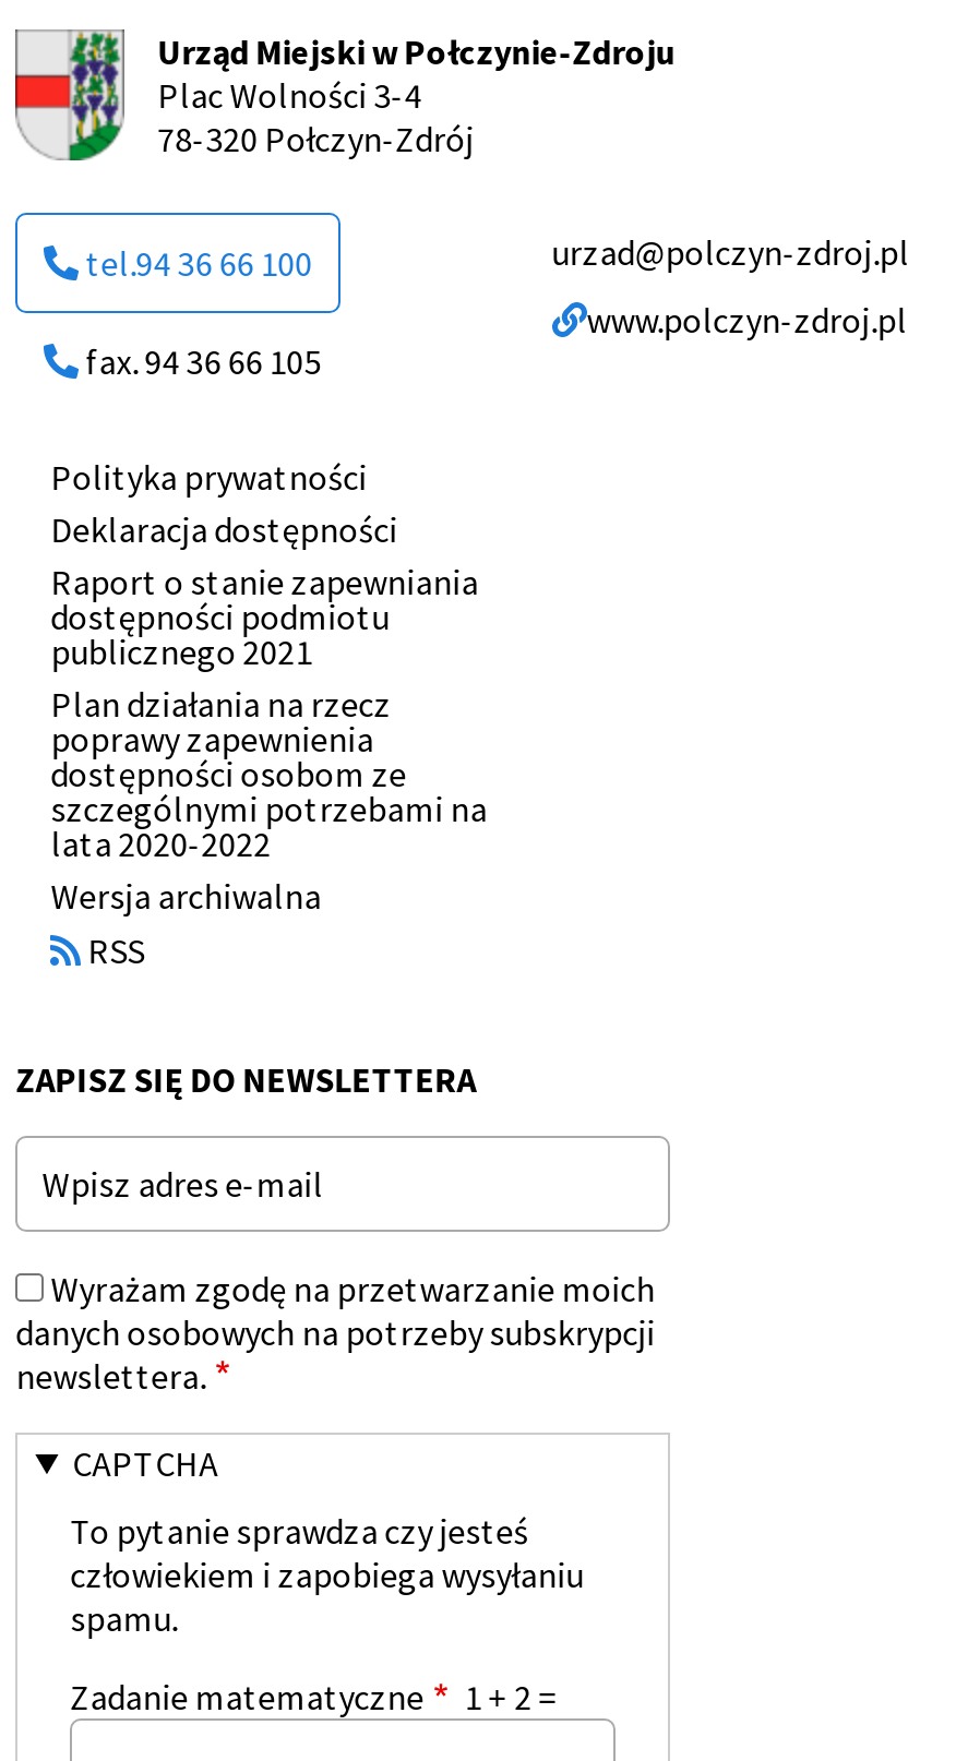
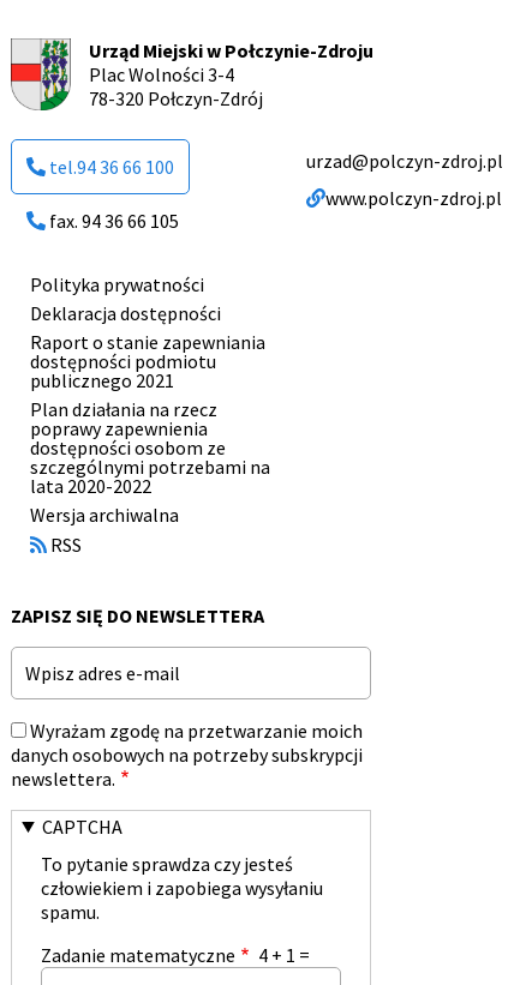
[70,1675,558,1718] Zadanie matematyczne 1 + 2 = -> [41,943,310,967] Zadanie matematyczne 4 + 1 =

